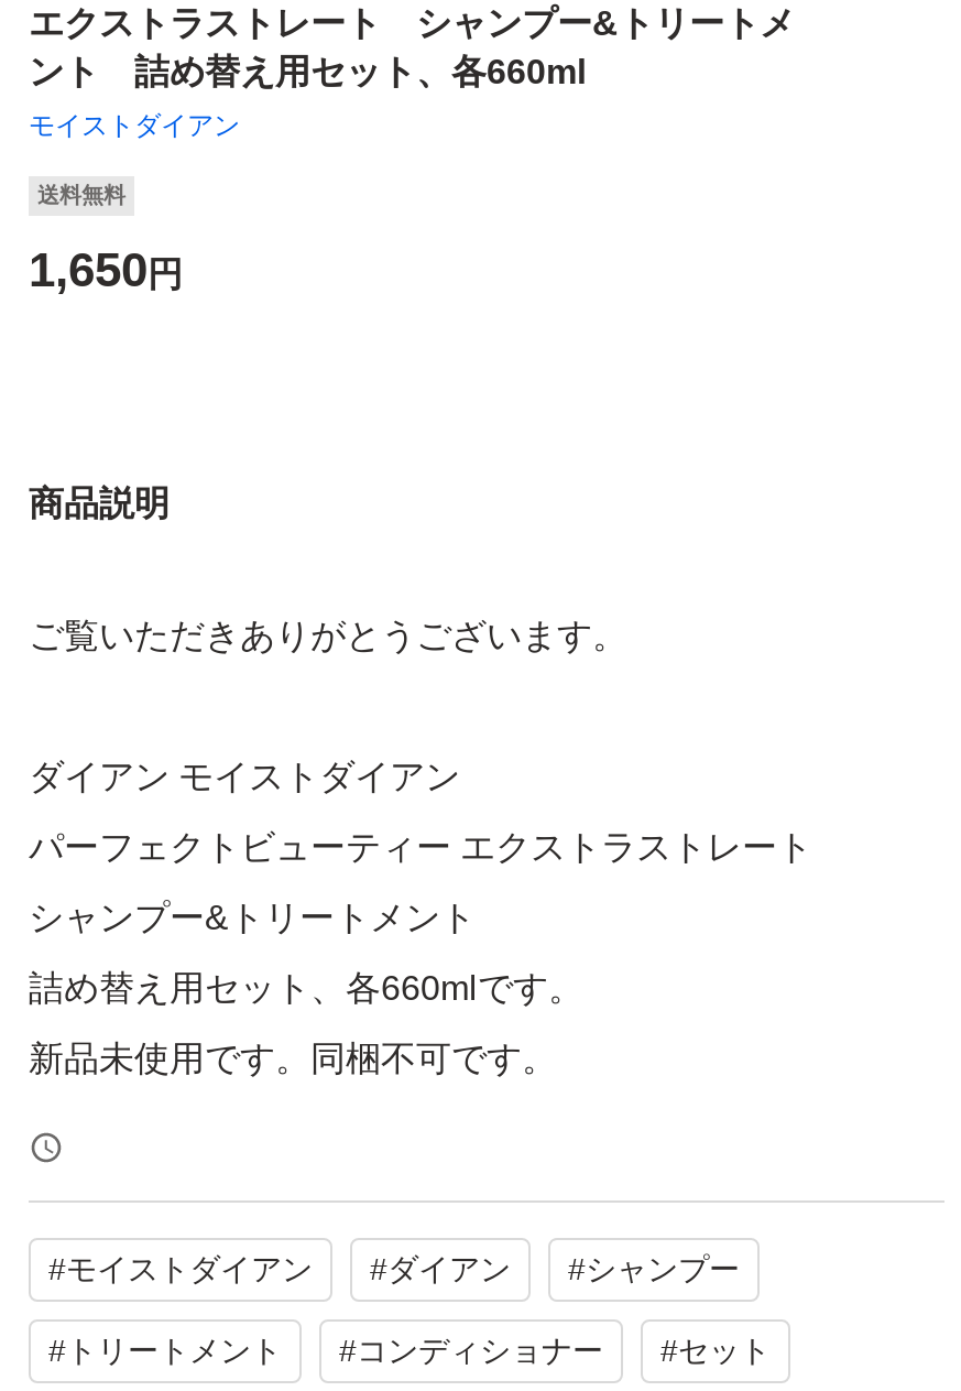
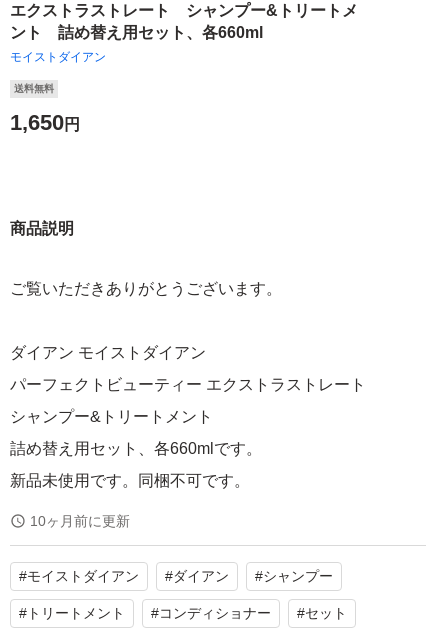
none -> [30,513,130,529] 10ヶ月前に更新

